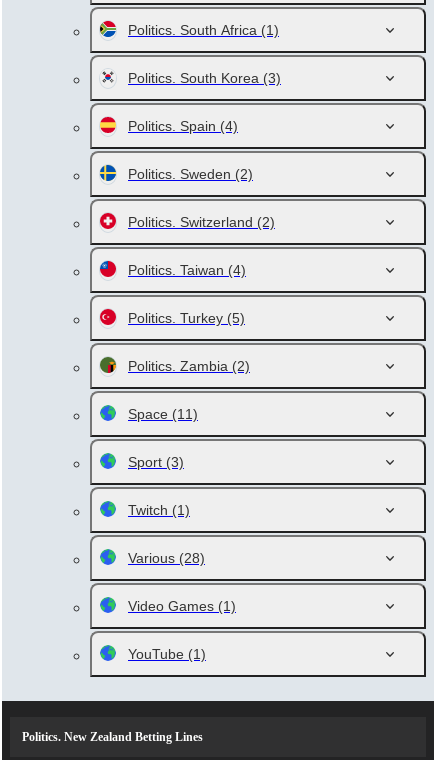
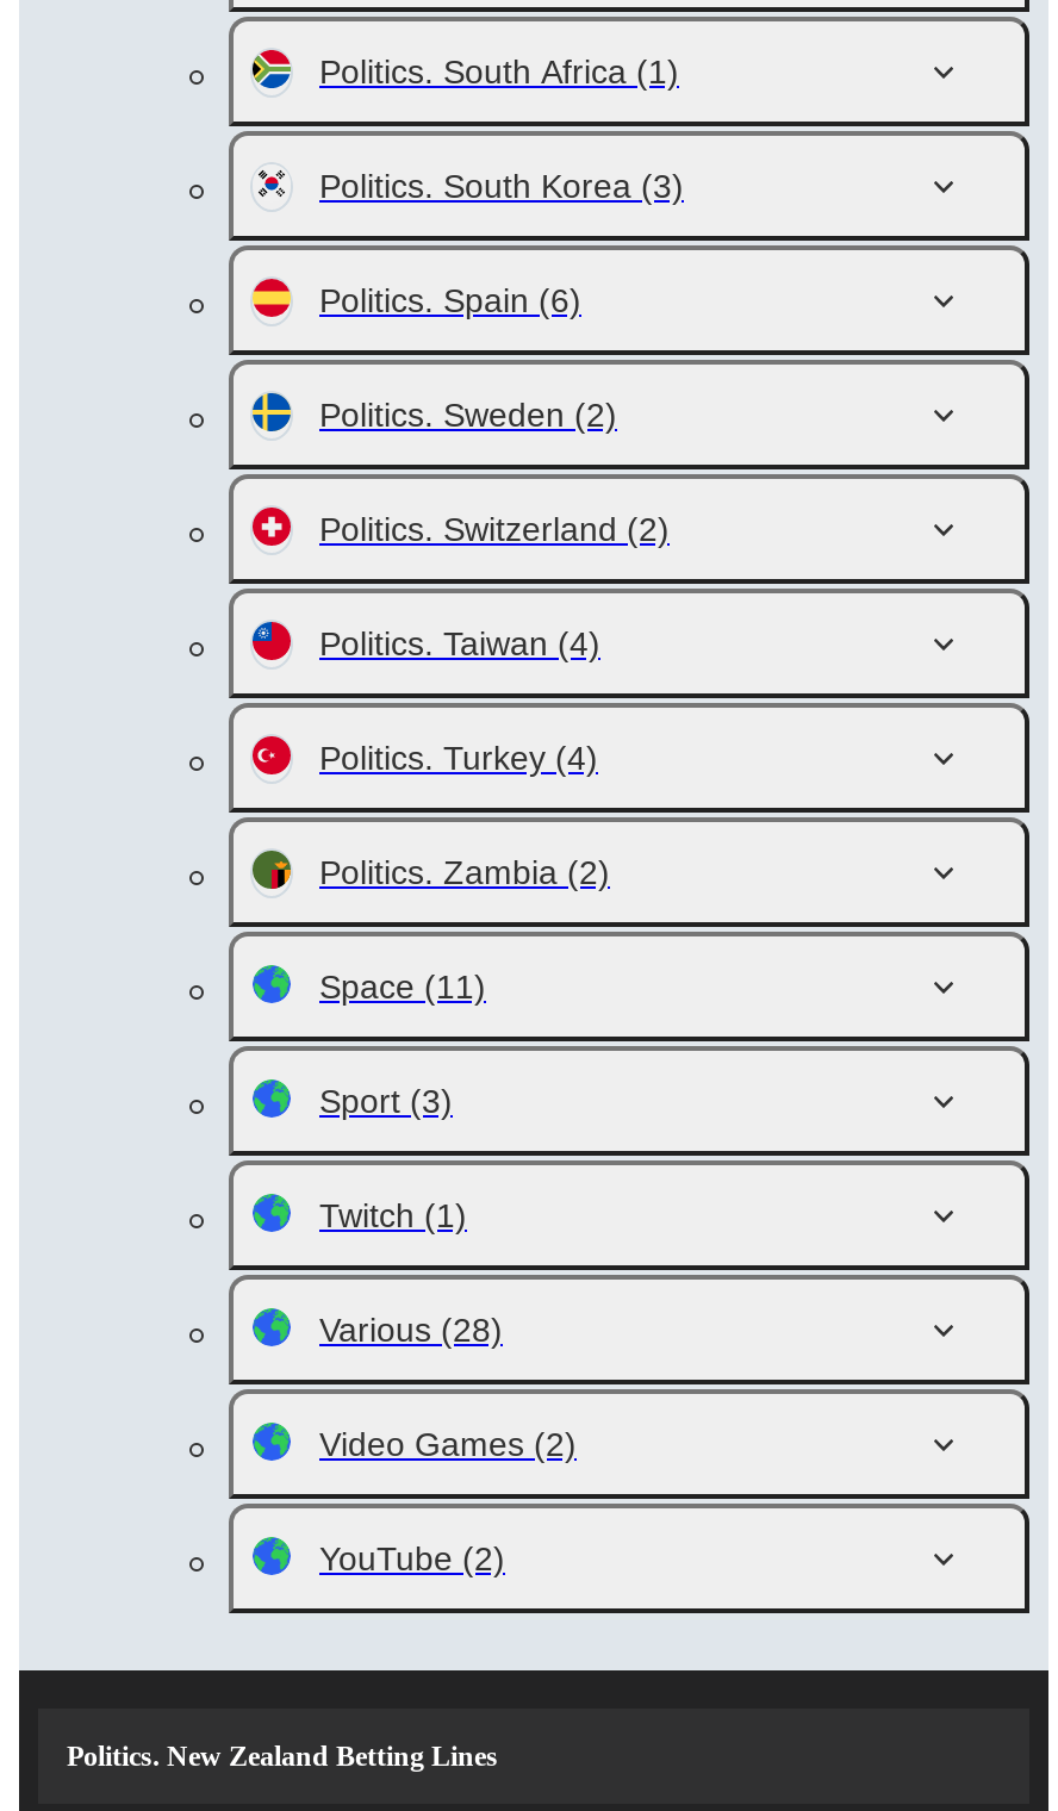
[128,118,238,134] Politics. Spain (4) -> [319,281,581,319] Politics. Spain (6)
[128,310,245,326] Politics. Turkey (5) -> [319,739,598,777] Politics. Turkey (4)
[128,598,236,614] Video Games (1) -> [319,1425,577,1463] Video Games (2)
[128,646,206,662] YouTube (1) -> [319,1539,505,1577] YouTube (2)

